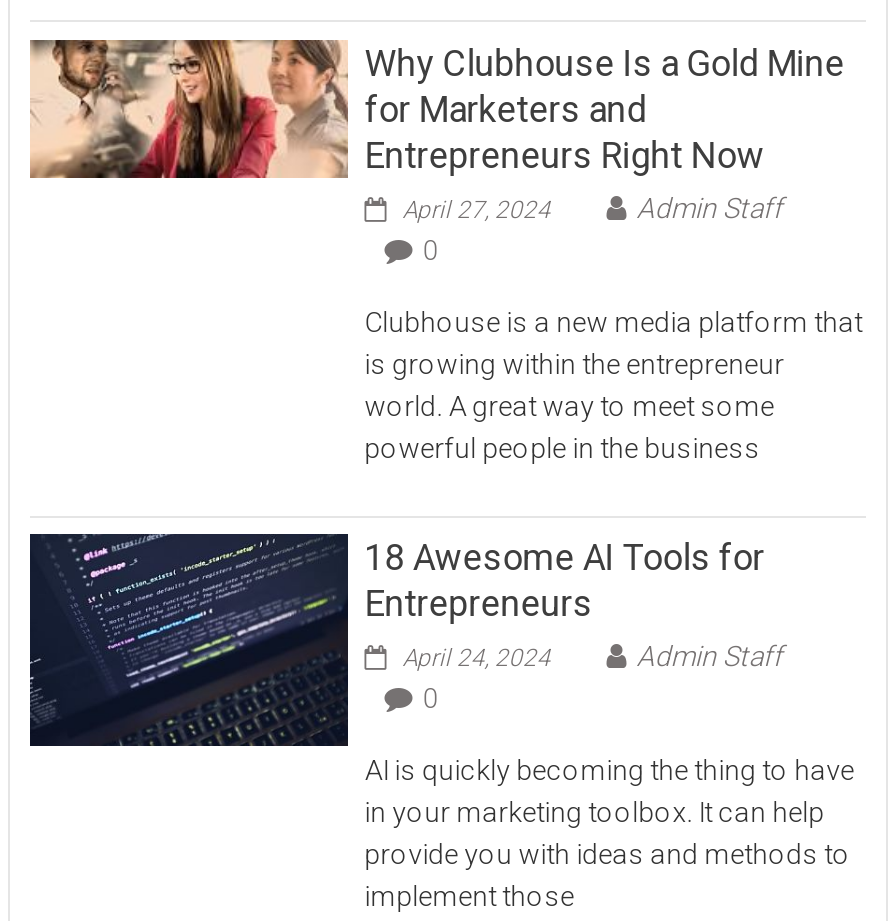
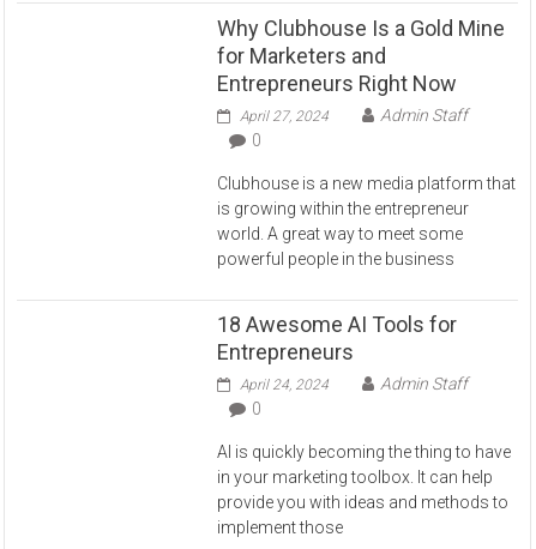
[28,38,350,180] [image] -> none
[28,532,350,748] [image] -> none

